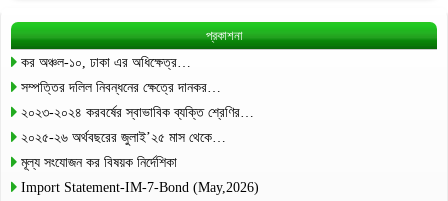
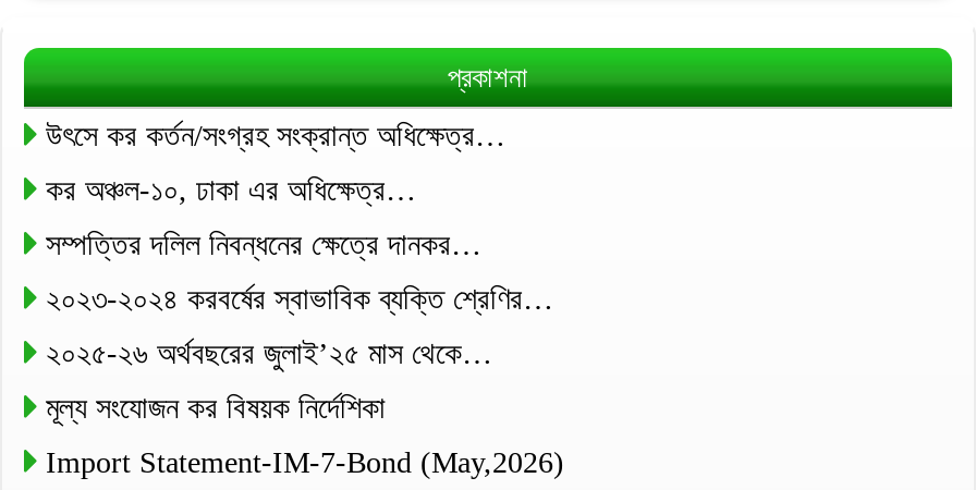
none -> [46,119,505,152] উৎসে কর কর্তন/সংগ্রহ সংক্রান্ত অধিক্ষেত্র…

